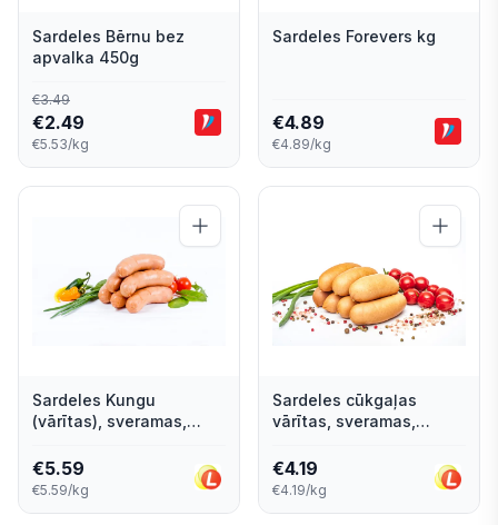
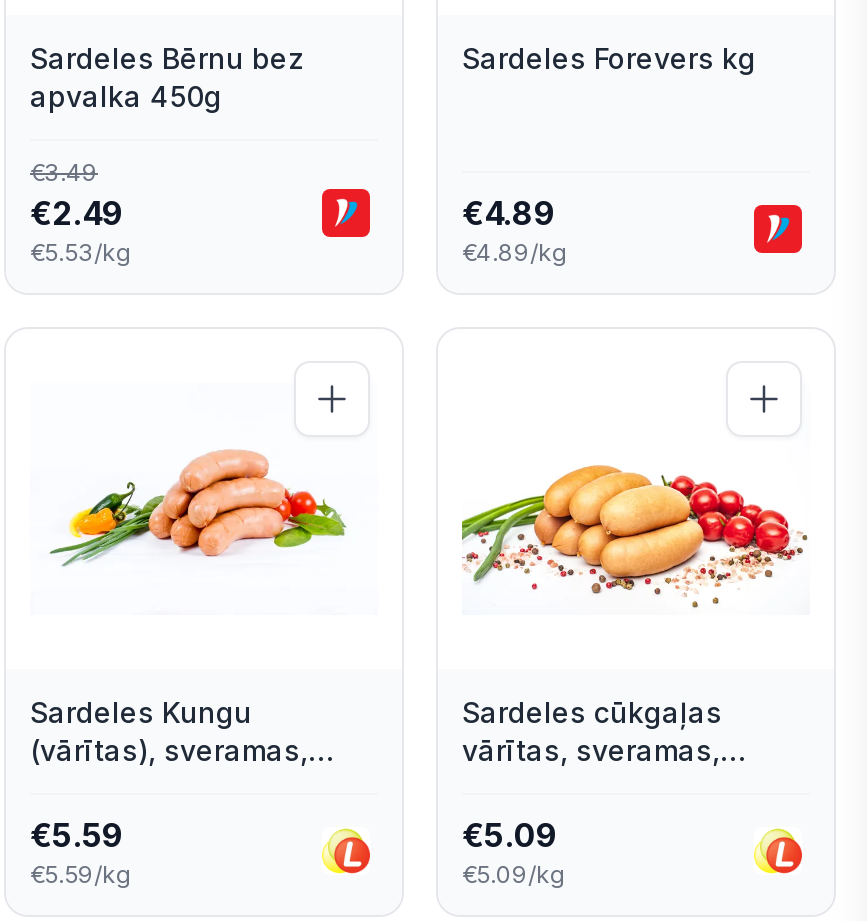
[272,457,327,498] €4.19 | €4.19/kg -> [462,815,566,889] €5.09 | €5.09/kg

